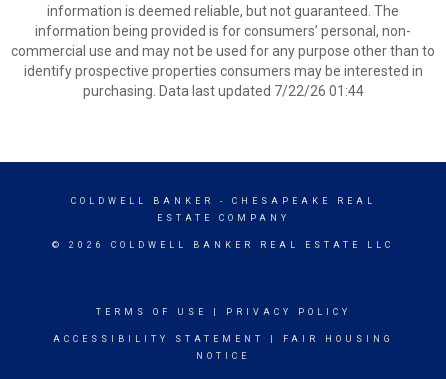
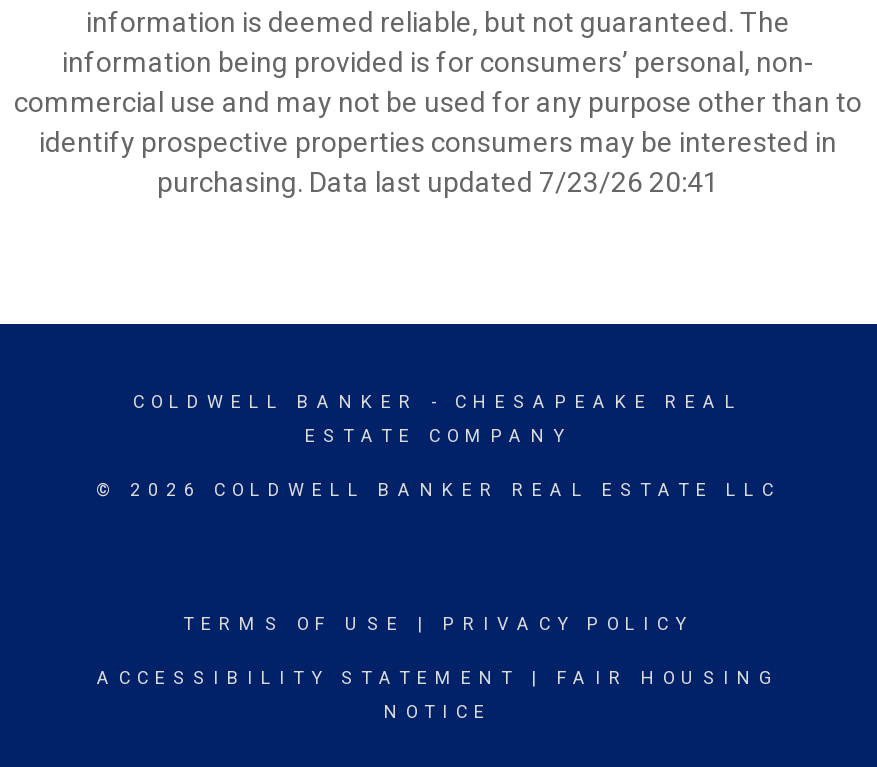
[82,83,363,99] purchasing. Data last updated 7/22/26 01:44 -> [157,166,719,198] purchasing. Data last updated 7/23/26 20:41

